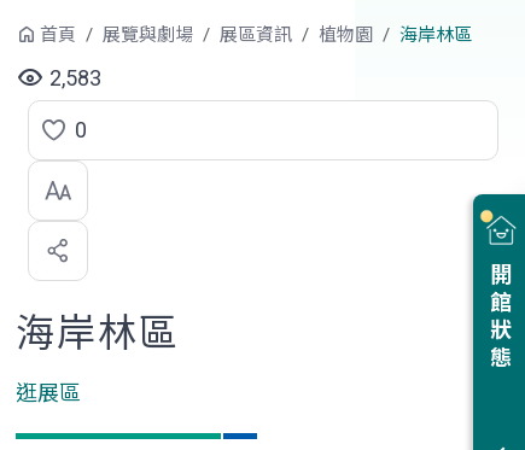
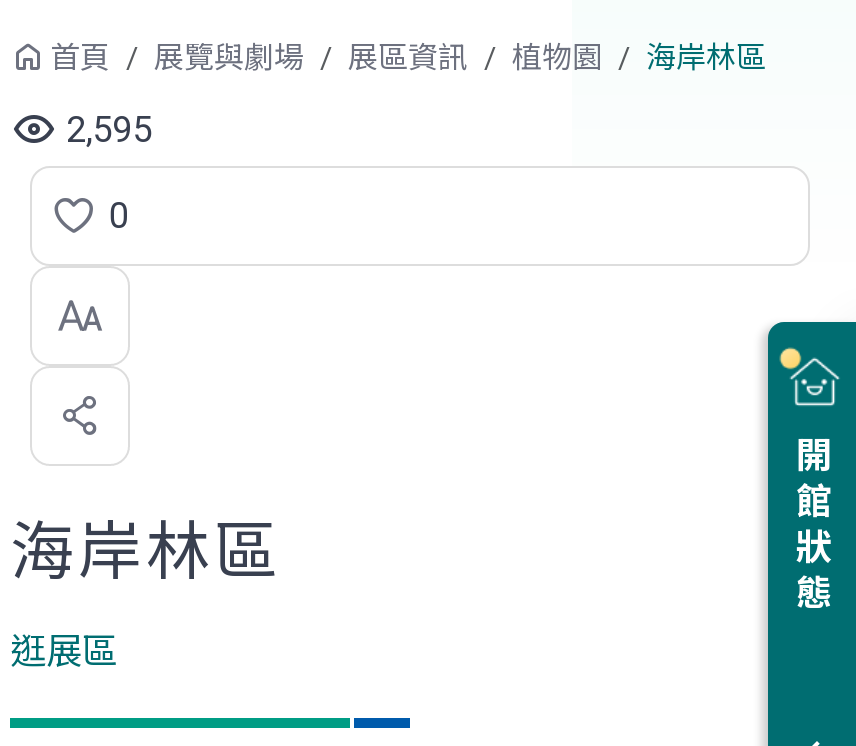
[49,65,101,90] 2,583 -> [66,108,152,150] 2,595

